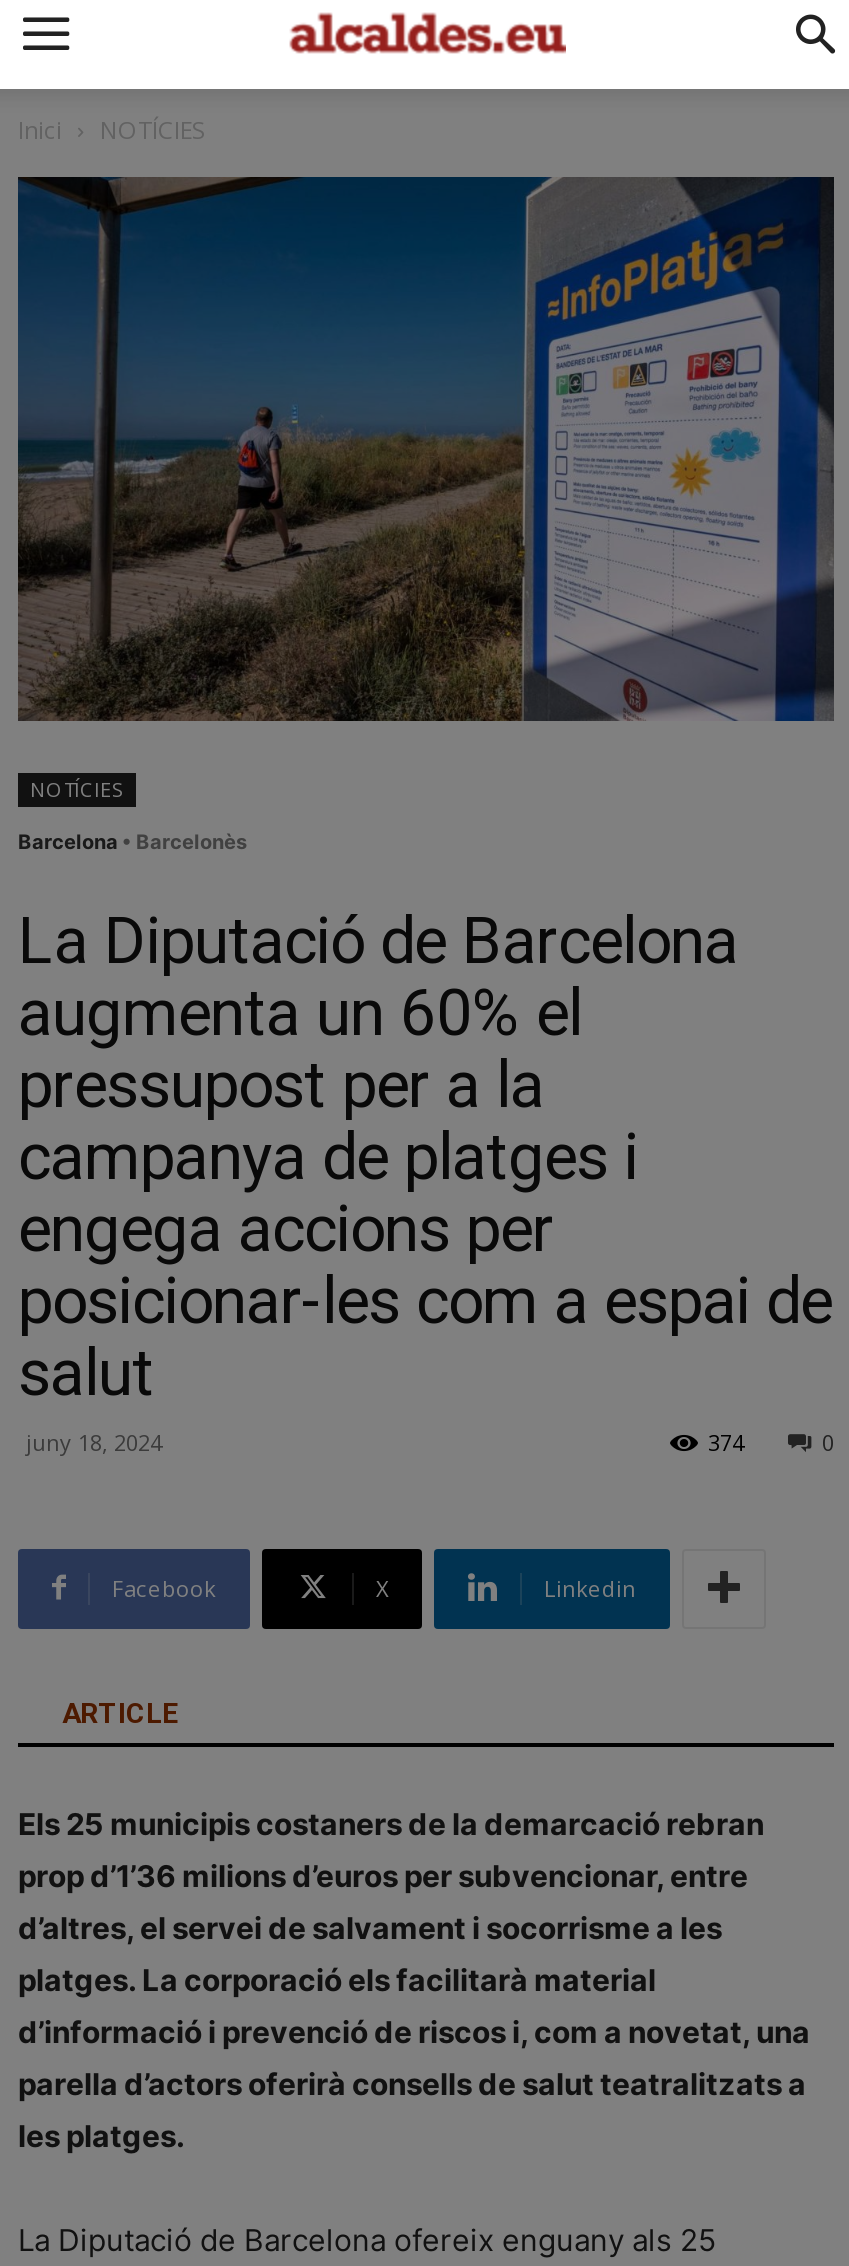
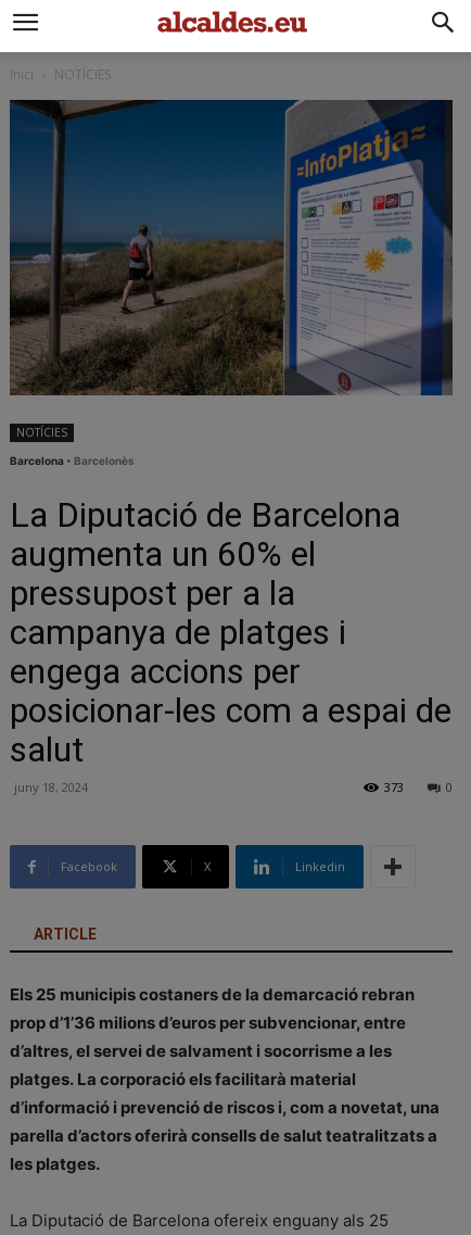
[708,1426,744,1456] 374 -> [384,779,404,795] 373

